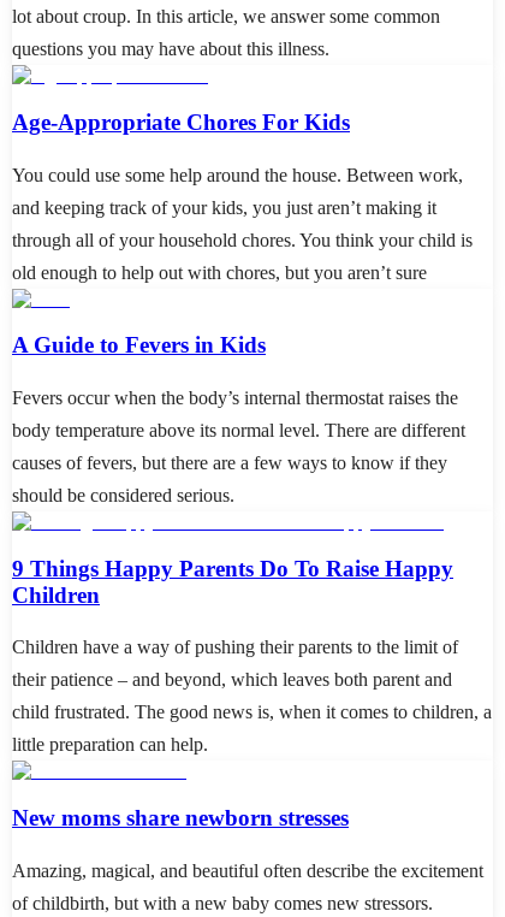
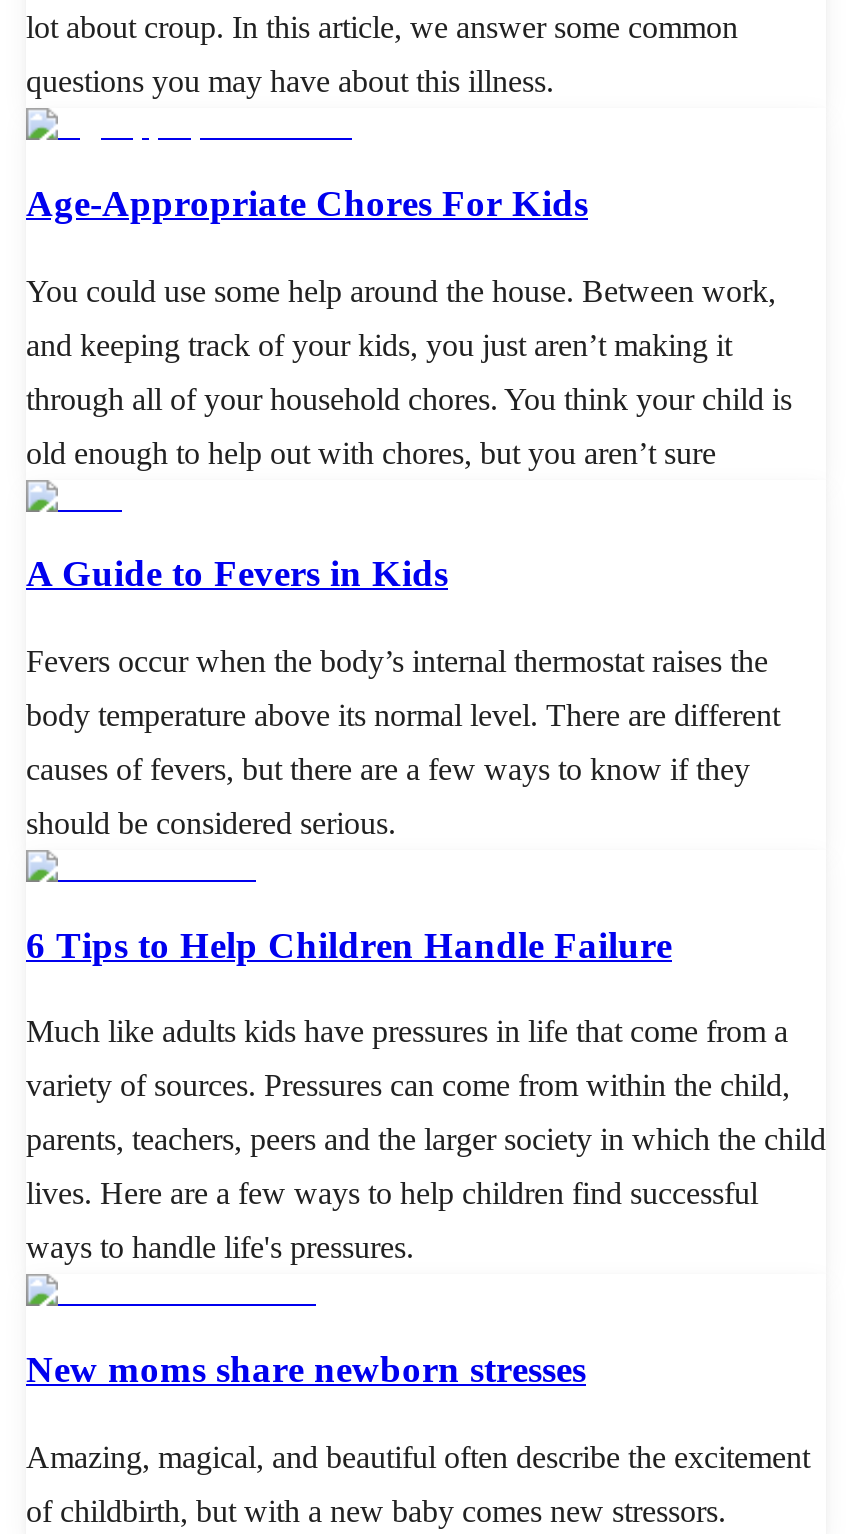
[12,556,492,755] 9 Things Happy Parents Do To Raise Happy | Children | Children have a way of pushing their parents to the limit of | their patience – and beyond, which leaves both parent and | child frustrated. The good news is, when it comes to children, a | little preparation can help. -> [26,924,826,1265] 6 Tips to Help Children Handle Failure | Much like adults kids have pressures in life that come from a | variety of sources. Pressures can come from within the child, | parents, teachers, peers and the larger society in which the child | lives. Here are a few ways to help children find successful | ways to handle life's pressures.

